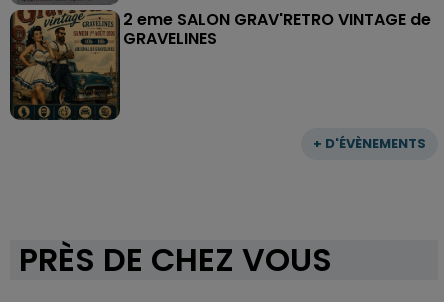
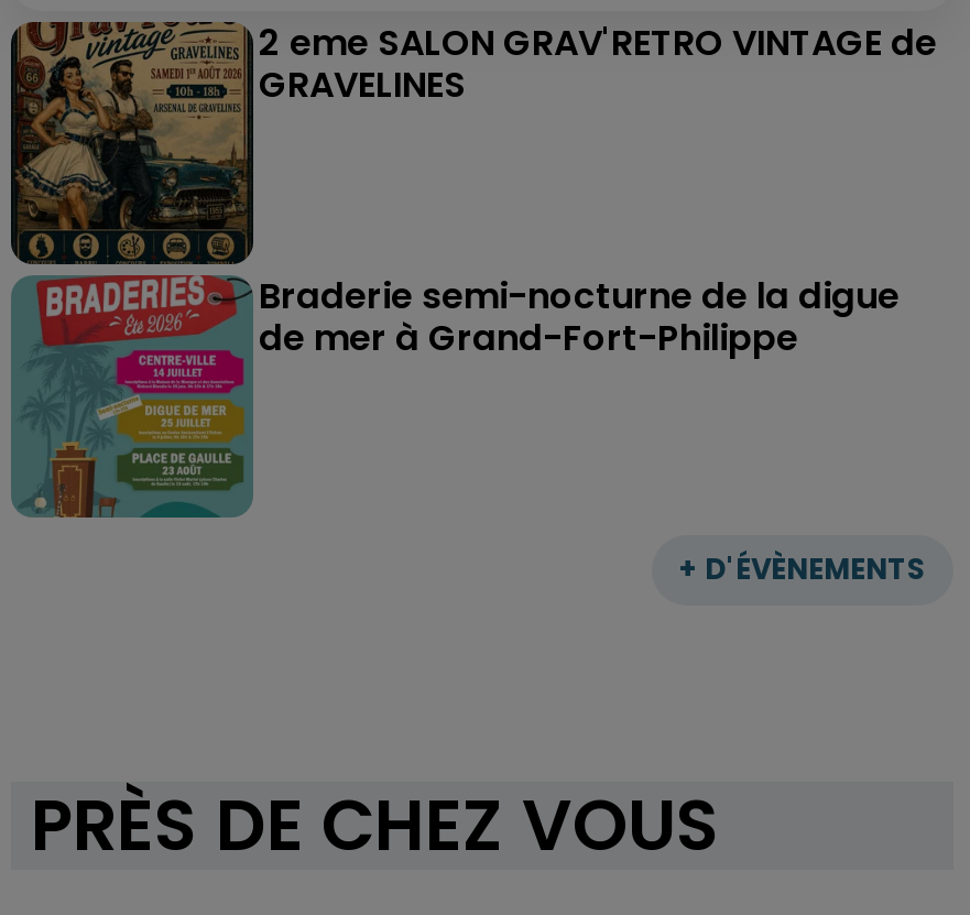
none -> [13,270,900,520] [image] | Braderie semi-nocturne de la digue | de mer à Grand-Fort-Philippe

